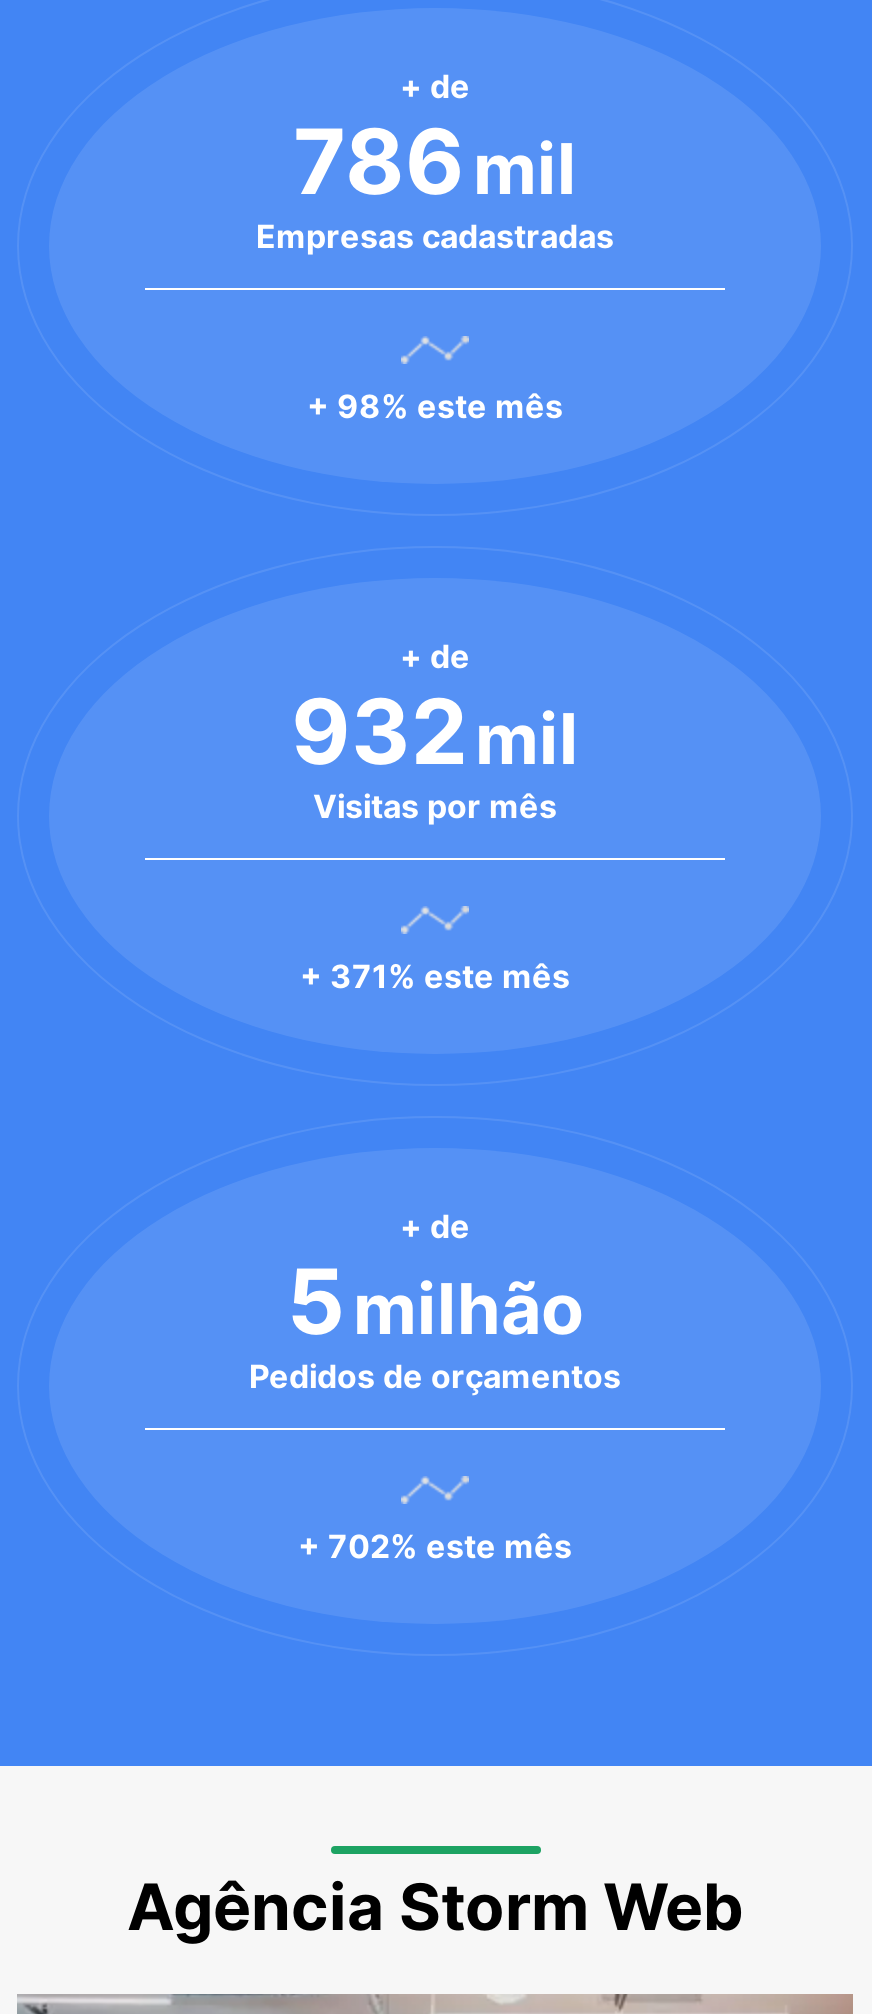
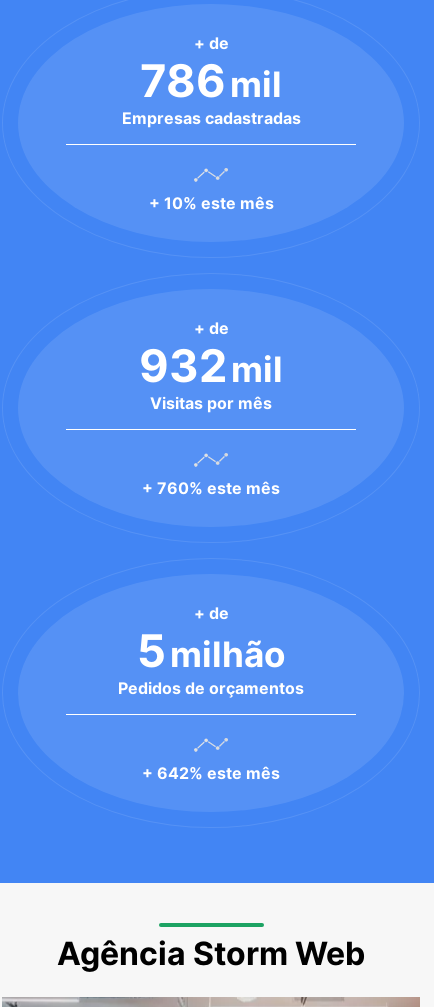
[307,386,563,426] + 98% este mês -> [148,193,273,213] + 10% este mês
[300,956,570,996] + 371% este mês -> [142,478,280,498] + 760% este mês
[298,1526,572,1566] + 702% este mês -> [142,763,280,783] + 642% este mês

